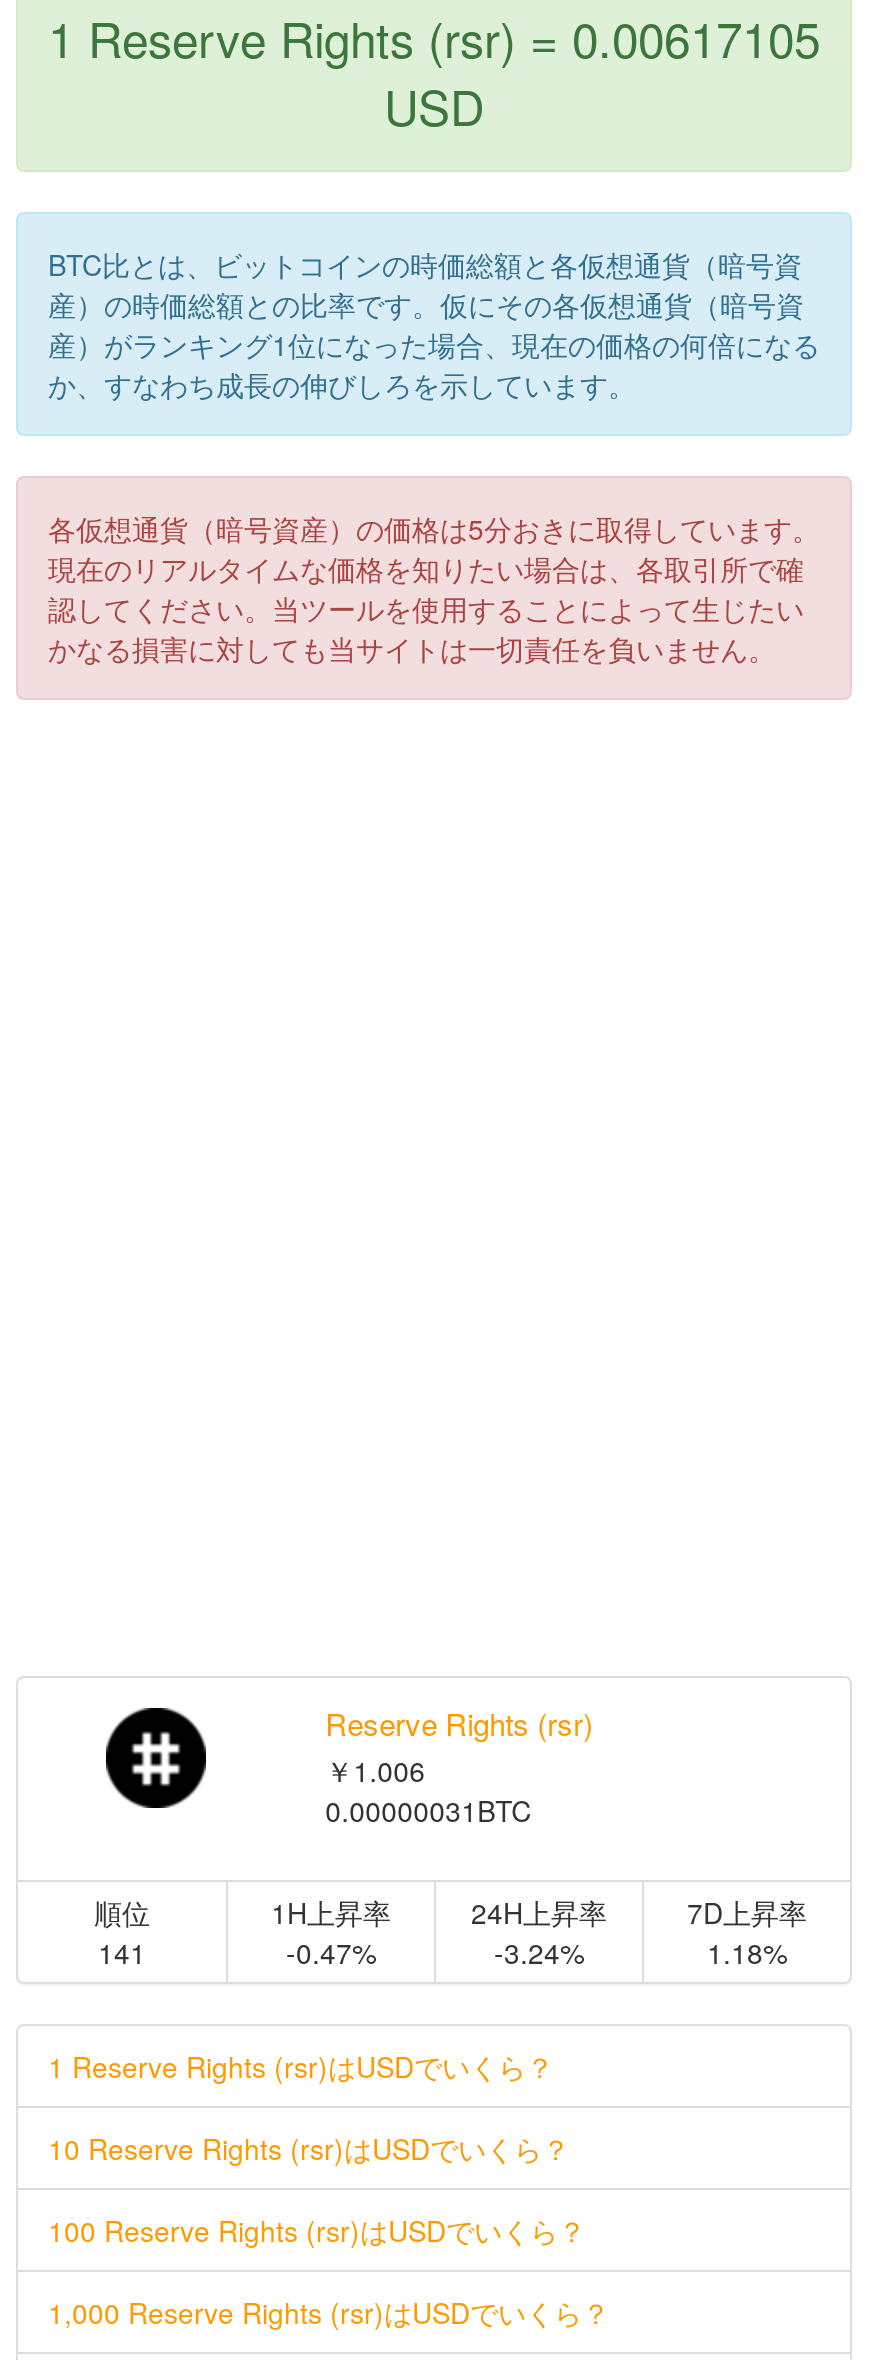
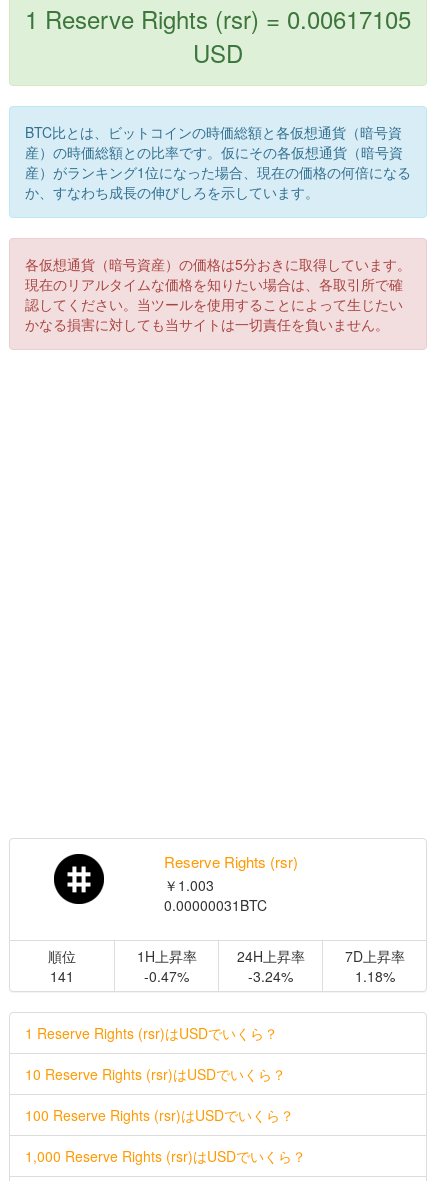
[325,1750,425,1790] ￥1.006 -> [164,875,214,895] ￥1.003

